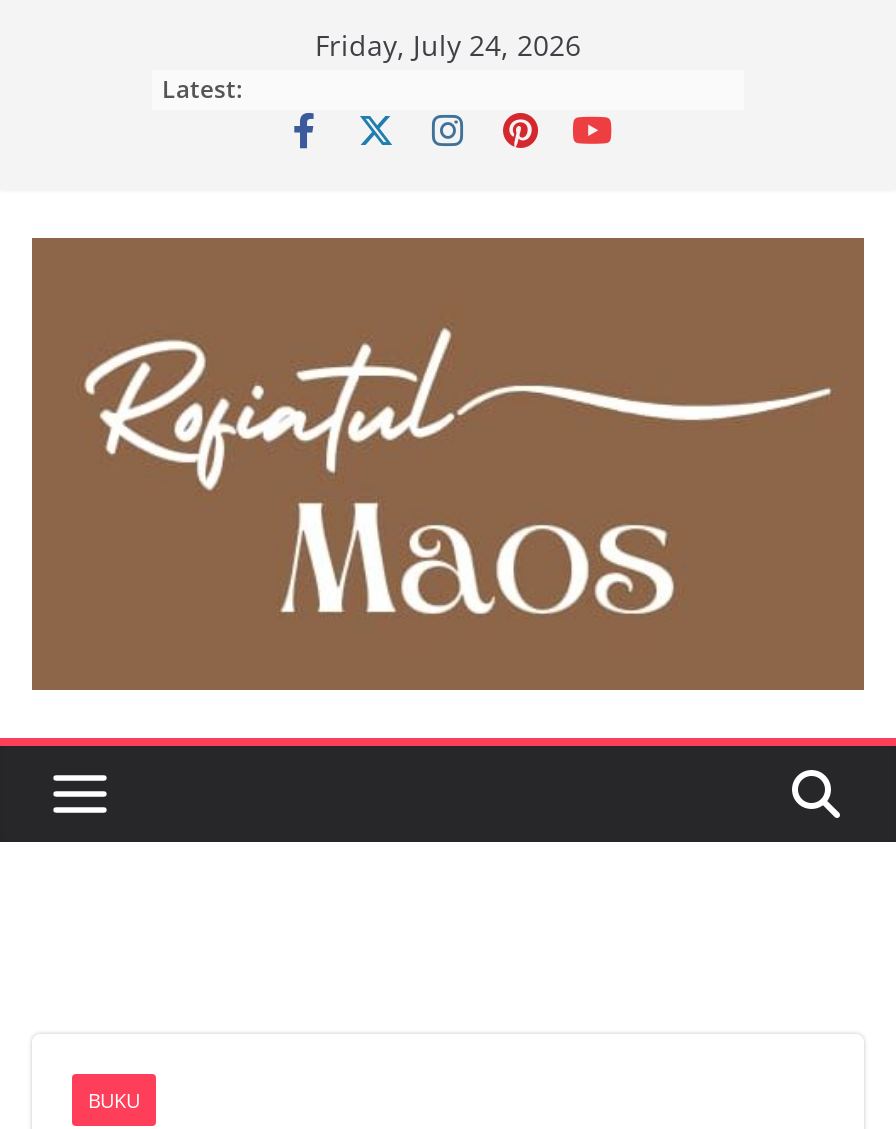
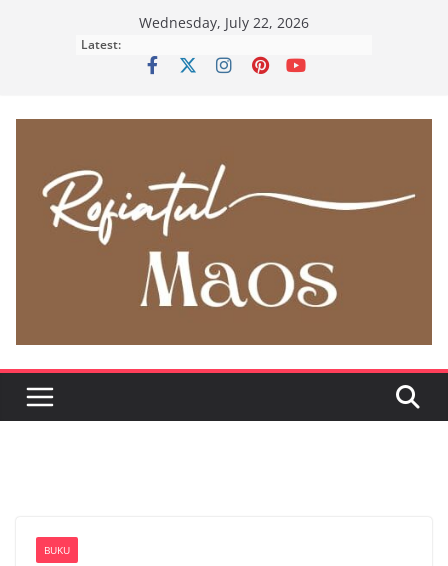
[315,26,581,64] Friday, July 24, 2026 -> [139,13,309,32] Wednesday, July 22, 2026

